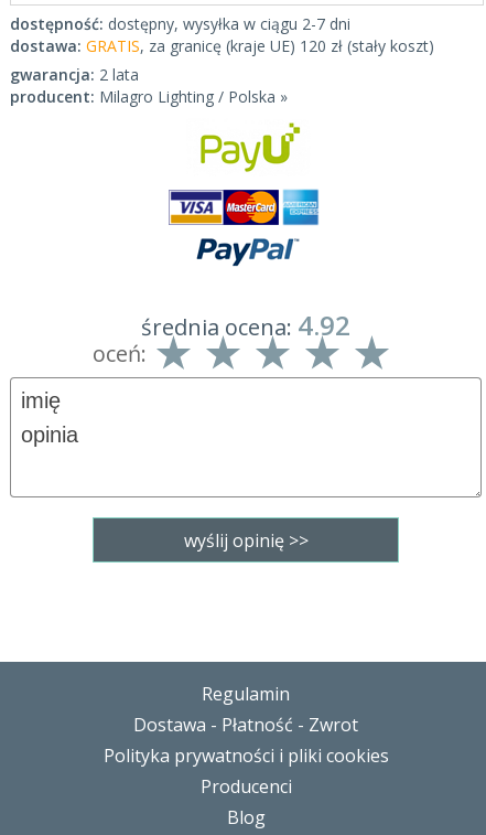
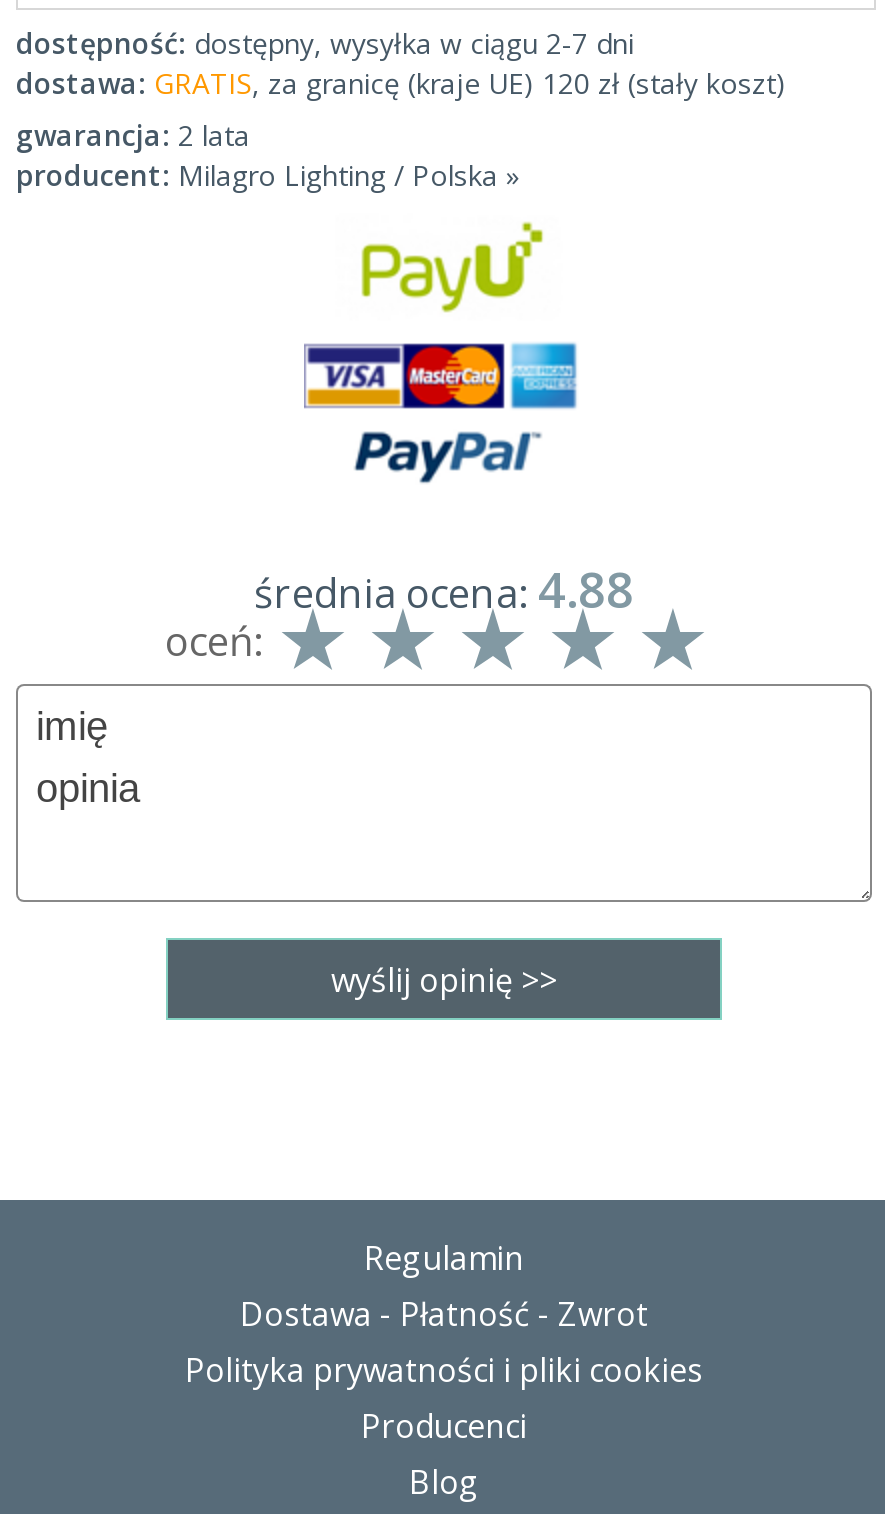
[141,307,350,343] średnia ocena: 4.92 -> [254,556,634,622] średnia ocena: 4.88

